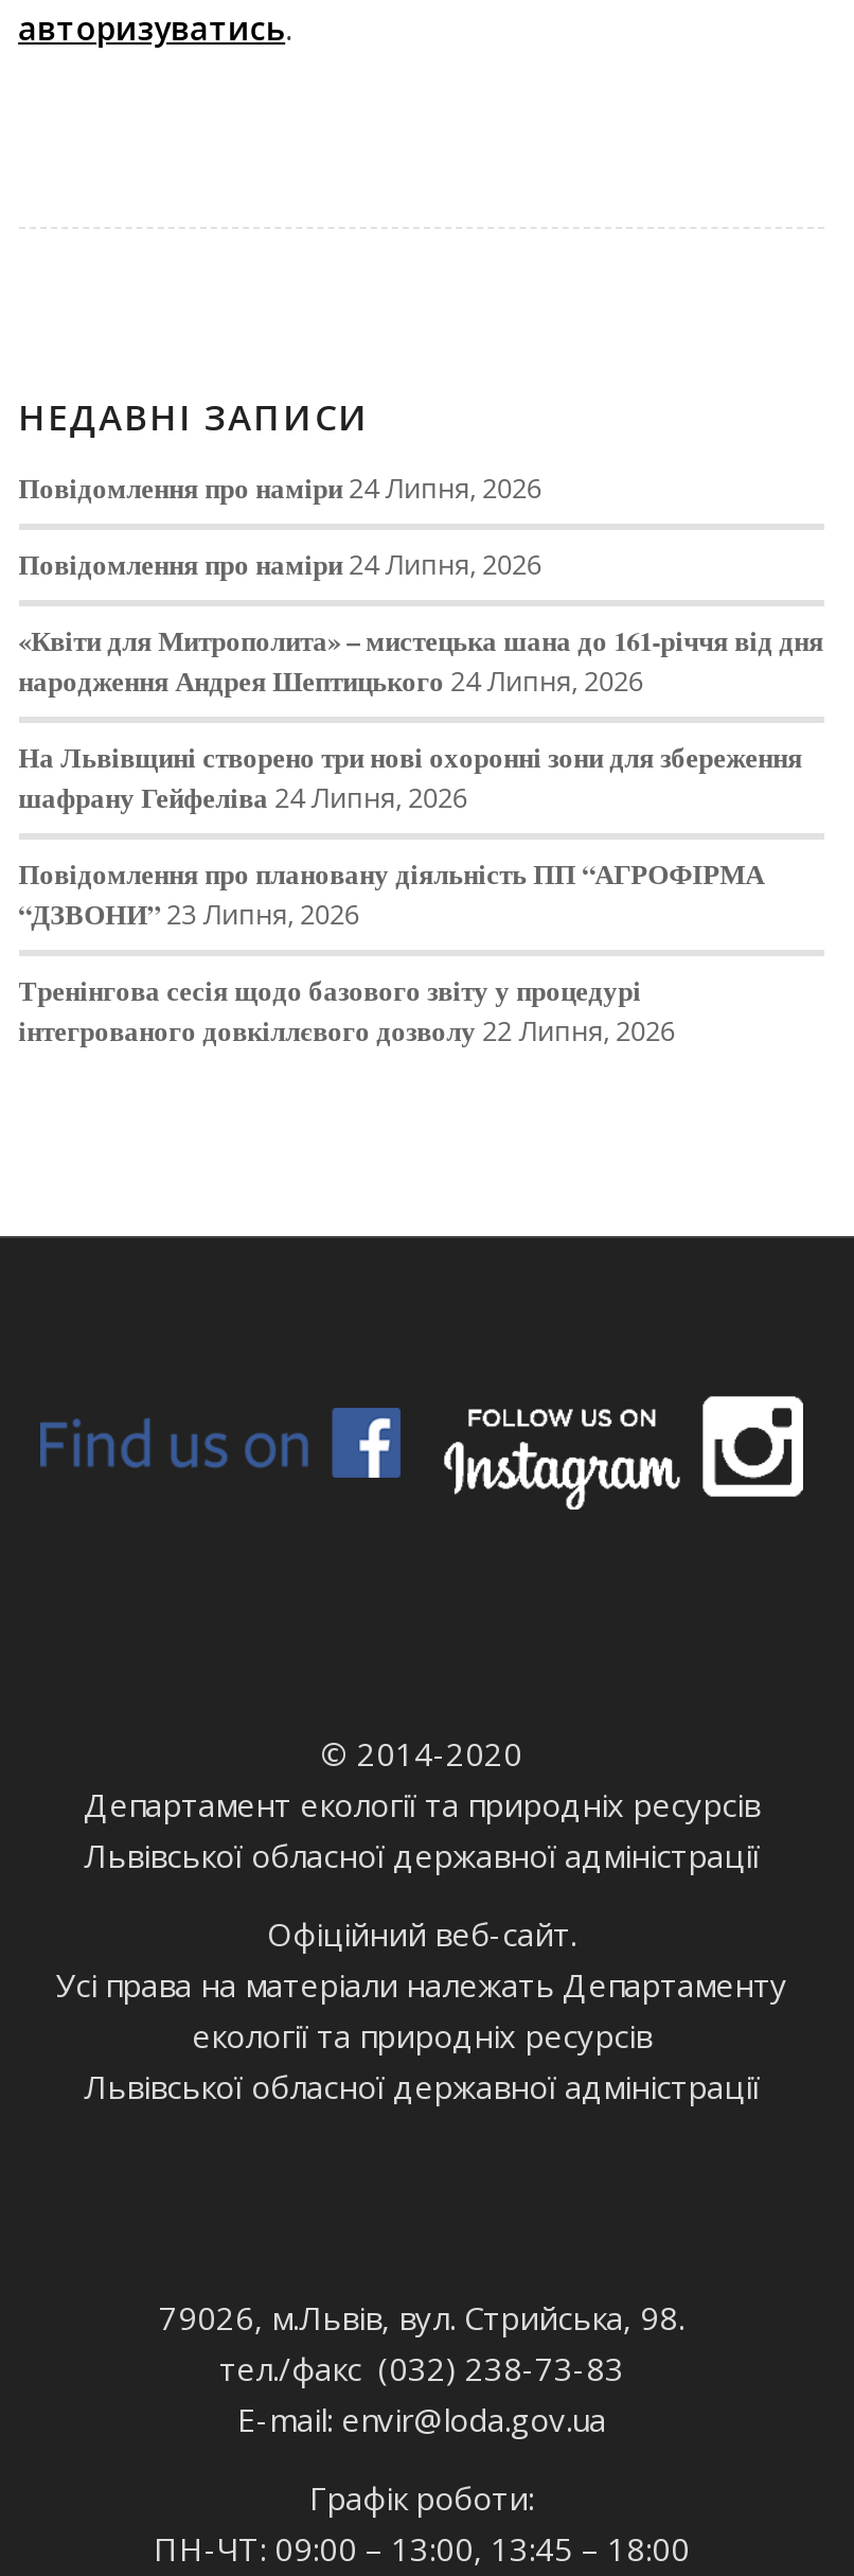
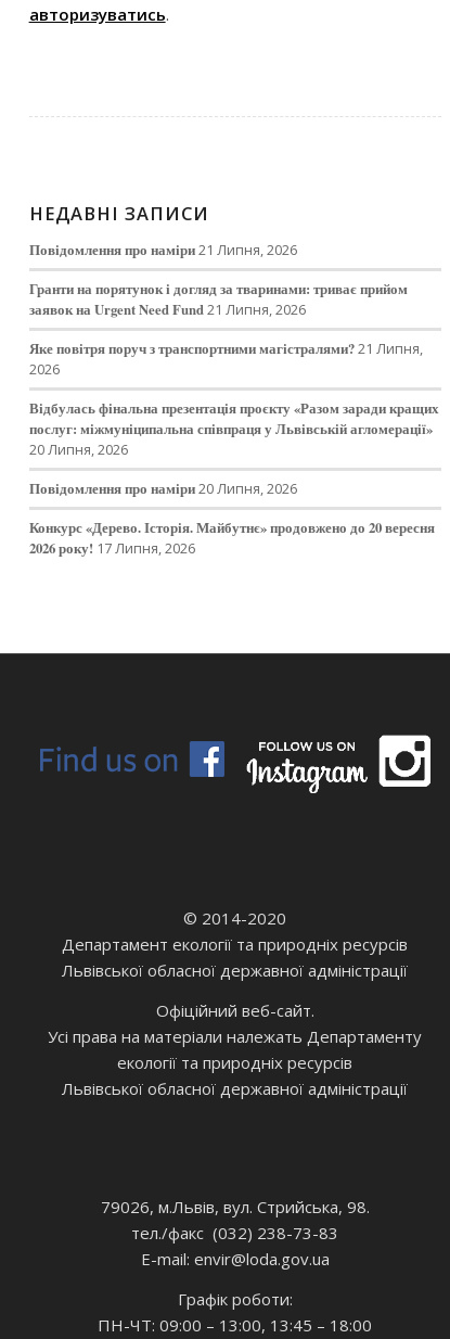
[18,470,542,508] Повідомлення про наміри 24 Липня, 2026 -> [29,240,297,260] Повідомлення про наміри 21 Липня, 2026
[18,546,542,584] Повідомлення про наміри 24 Липня, 2026 -> [29,279,407,320] Гранти на порятунок і догляд за тваринами: триває прийом | заявок на Urgent Need Fund 21 Липня, 2026
[18,622,823,701] «Квіти для Митрополита» – мистецька шана до 161-річчя від дня | народження Андрея Шептицького 24 Липня, 2026 -> [29,339,422,379] Яке повітря поруч з транспортними магістралями? 21 Липня, | 2026
[18,739,802,817] На Львівщині створено три нові охоронні зони для збереження | шафрану Гейфеліва 24 Липня, 2026 -> [29,399,439,460] Відбулась фінальна презентація проєкту «Разом заради кращих | послуг: міжмуніципальна співпраця у Львівській агломерації» | 20 Липня, 2026
[18,855,764,934] Повідомлення про плановану діяльність ПП “АГРОФІРМА | “ДЗВОНИ” 23 Липня, 2026 -> [29,479,297,499] Повідомлення про наміри 20 Липня, 2026
[18,972,675,1051] Тренінгова сесія щодо базового звіту у процедурі | інтегрованого довкіллєвого дозволу 22 Липня, 2026 -> [29,518,434,558] Конкурс «Дерево. Історія. Майбутнє» продовжено до 20 вересня | 2026 року! 17 Липня, 2026

